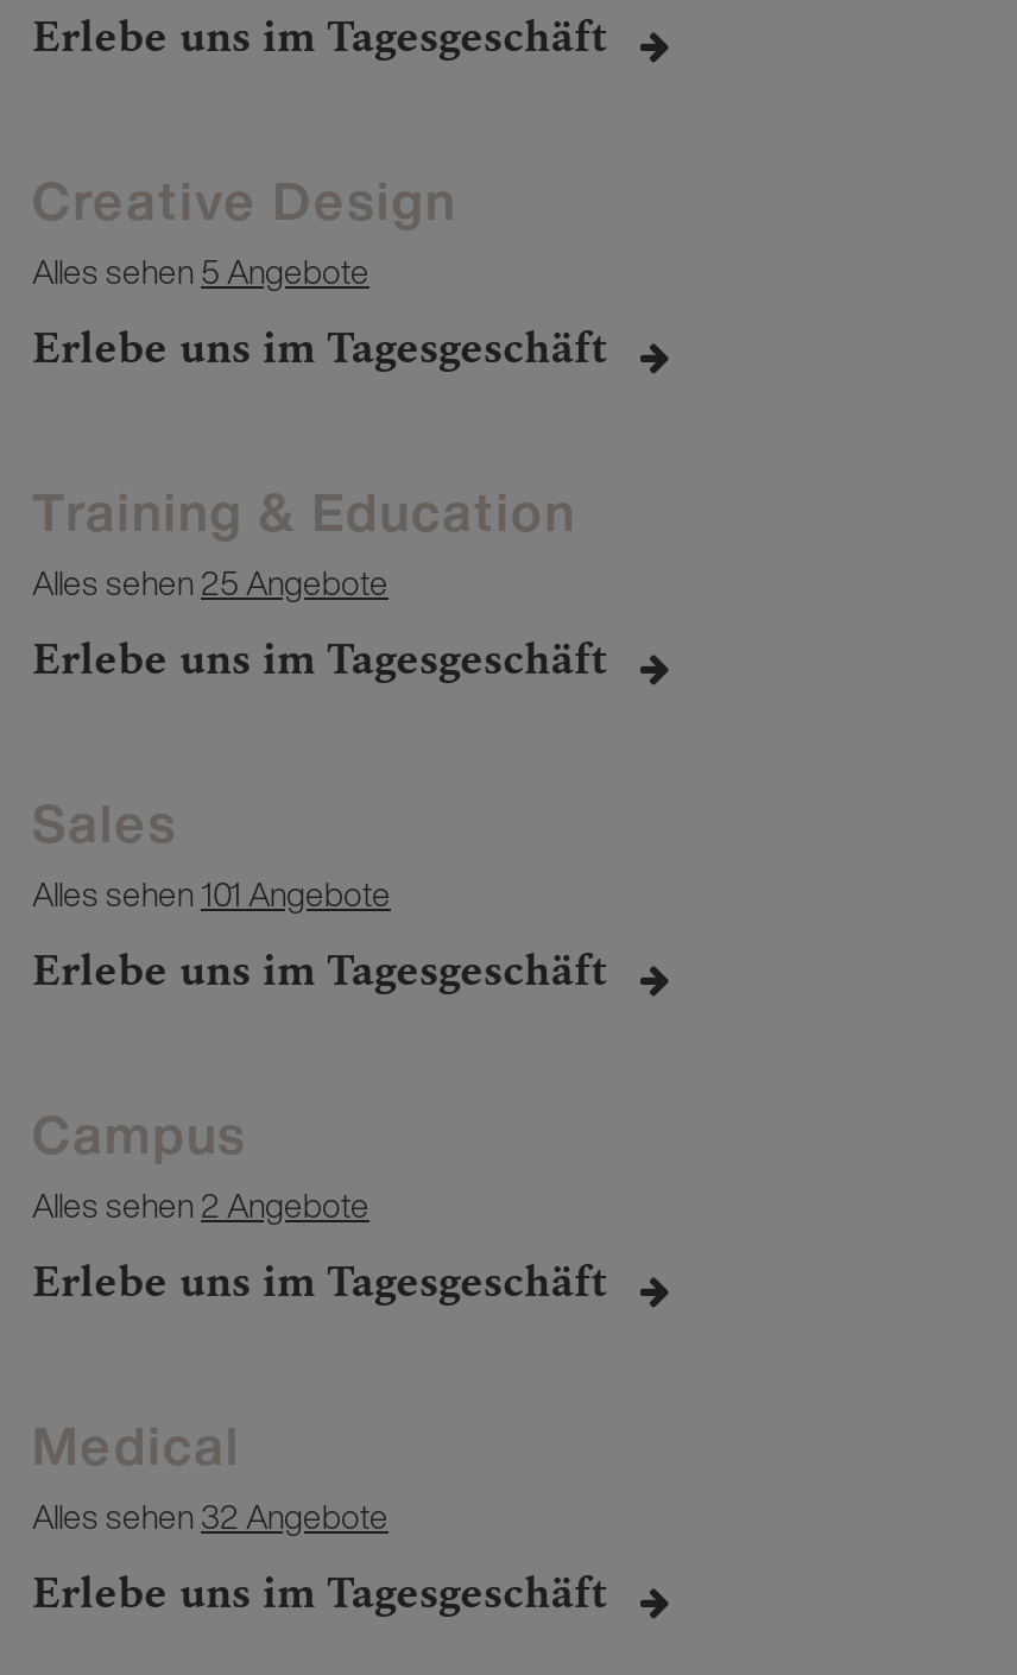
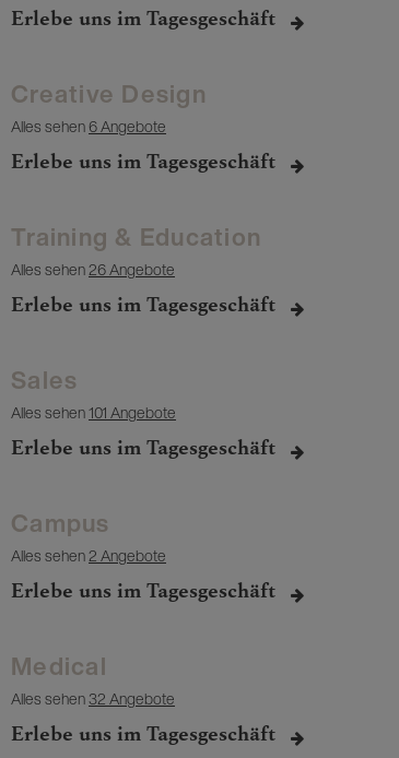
[32,246,369,296] Alles sehen 5 Angebote -> [11,115,166,138] Alles sehen 6 Angebote
[32,557,389,607] Alles sehen 25 Angebote -> [11,258,175,281] Alles sehen 26 Angebote

